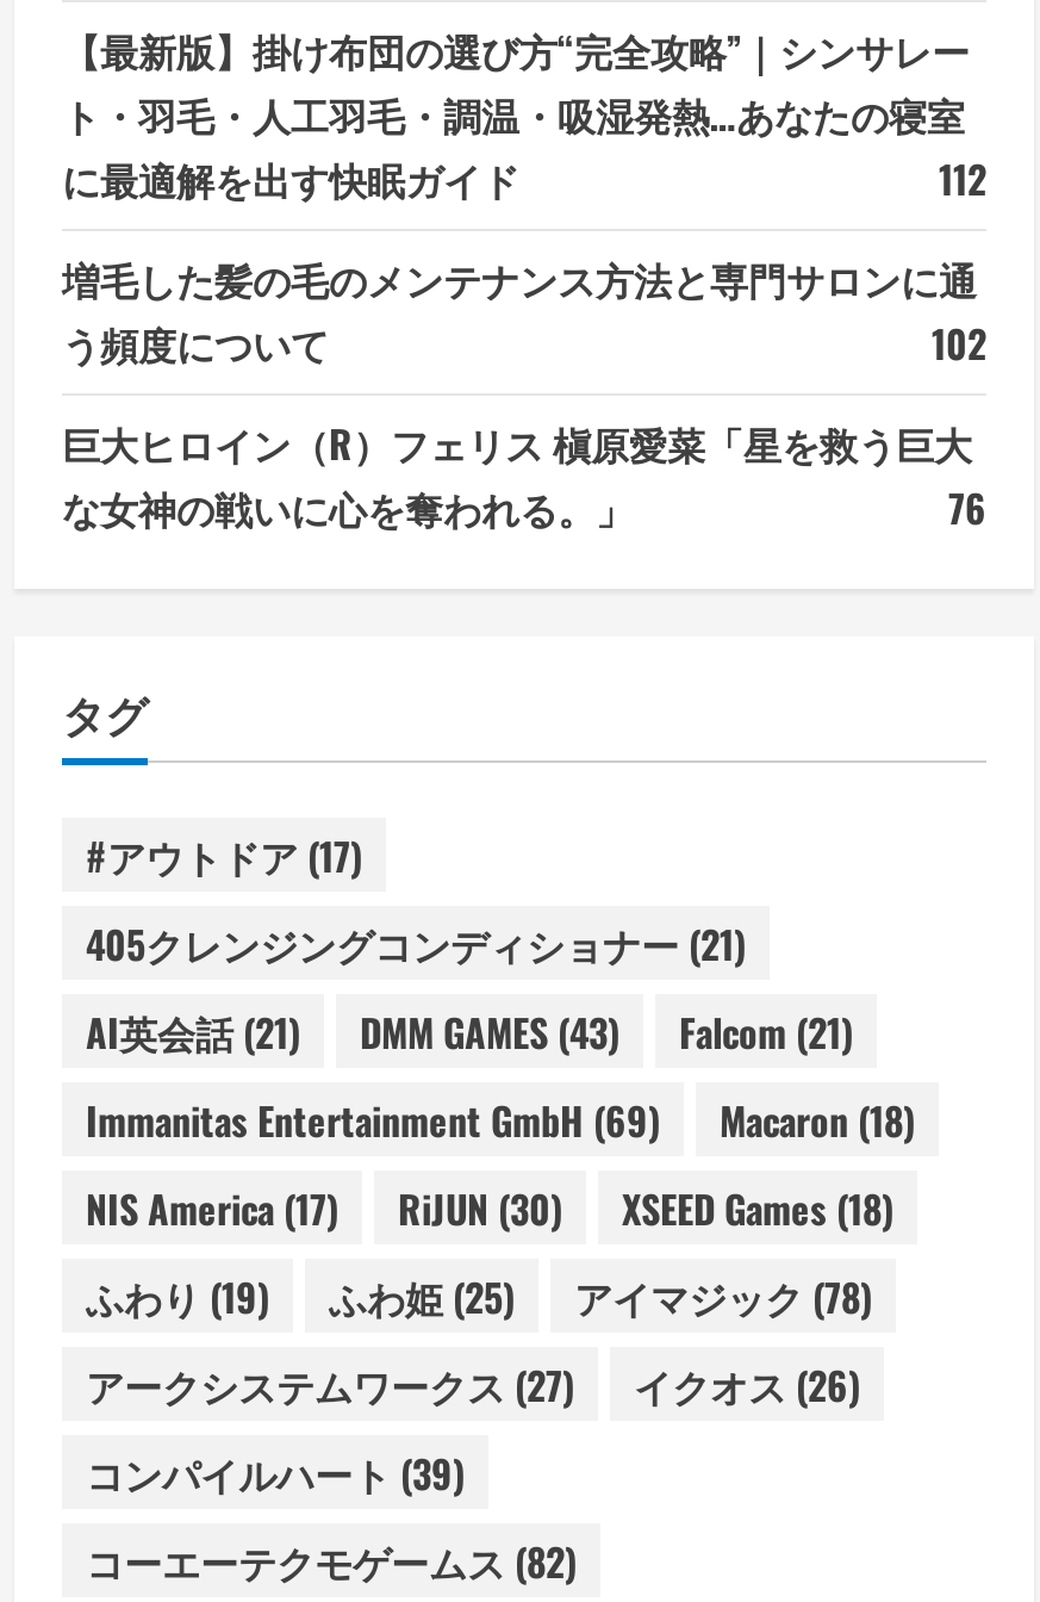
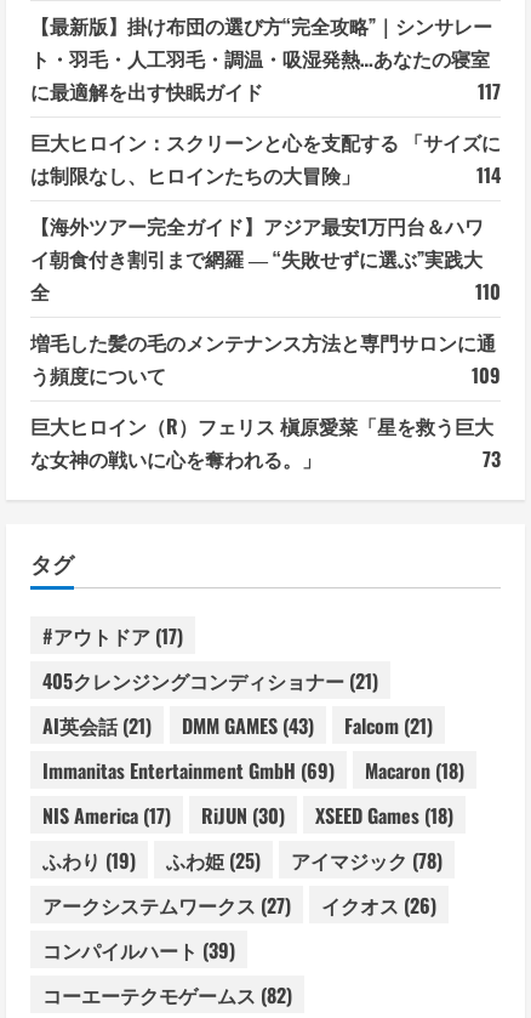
[939,150,986,208] 112 -> [30,77,501,306] 117 | 巨大ヒロイン：スクリーンと心を支配する 「サイズに | は制限なし、ヒロインたちの大冒険」 | 114 | 【海外ツアー完全ガイド】アジア最安1万円台＆ハワ | イ朝食付き割引まで網羅 ― “失敗せずに選ぶ”実践大 | 全 | 110
[932,315,986,372] 102 -> [472,360,501,390] 109
[948,479,986,537] 76 -> [483,444,501,473] 73

